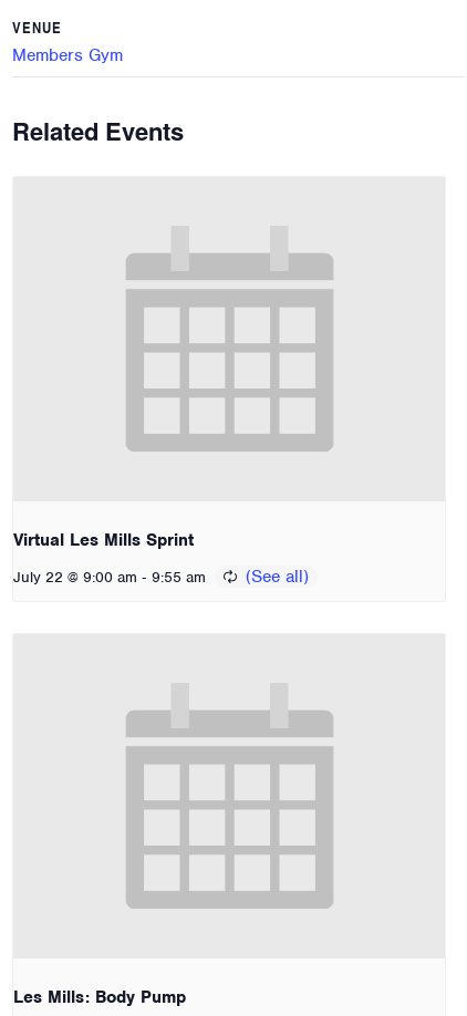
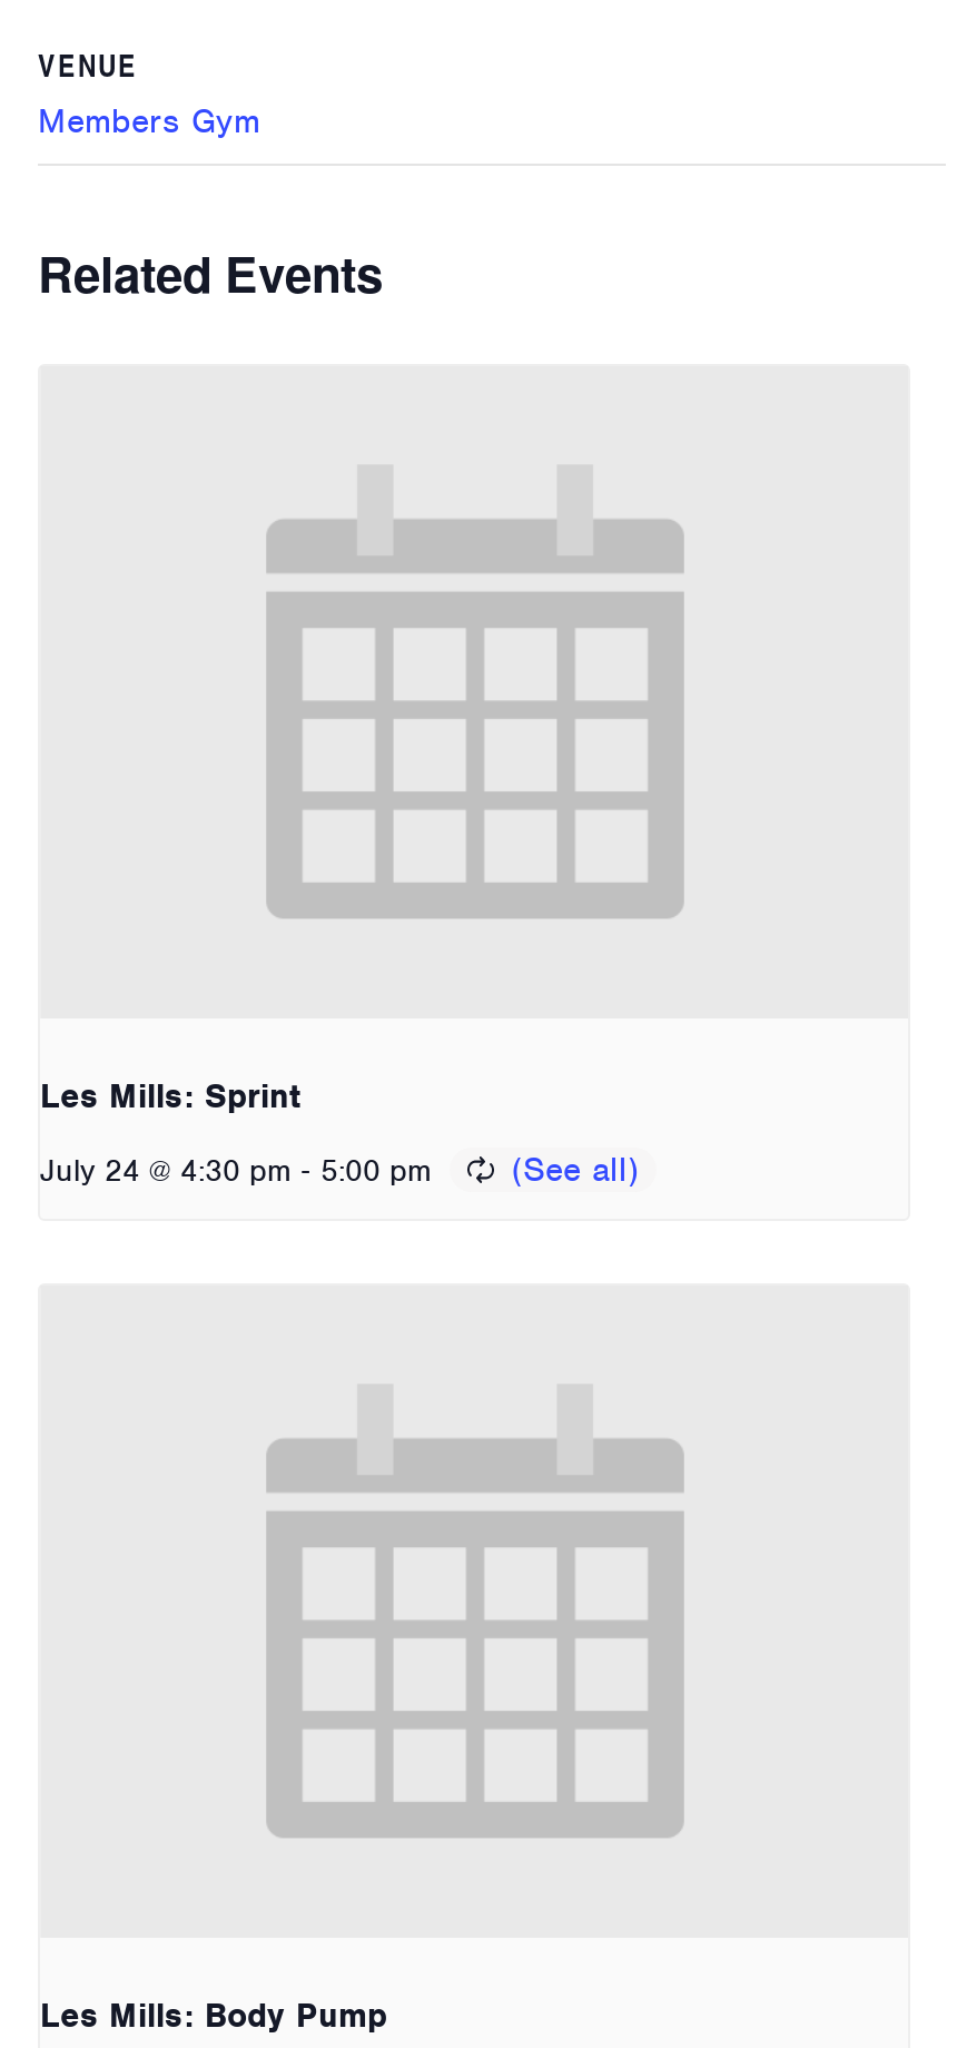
[13,529,194,551] Virtual Les Mills Sprint -> [40,1075,300,1119] Les Mills: Sprint
[13,565,206,587] July 22 @ 9:00 am - 9:55 am -> [40,1146,432,1191] July 24 @ 4:30 pm - 5:00 pm

